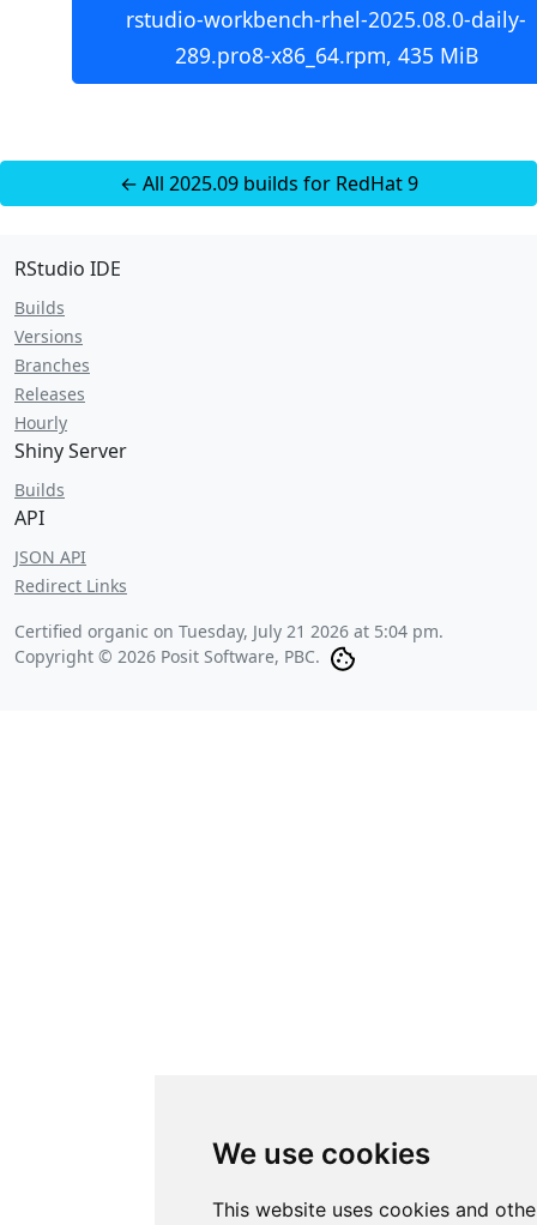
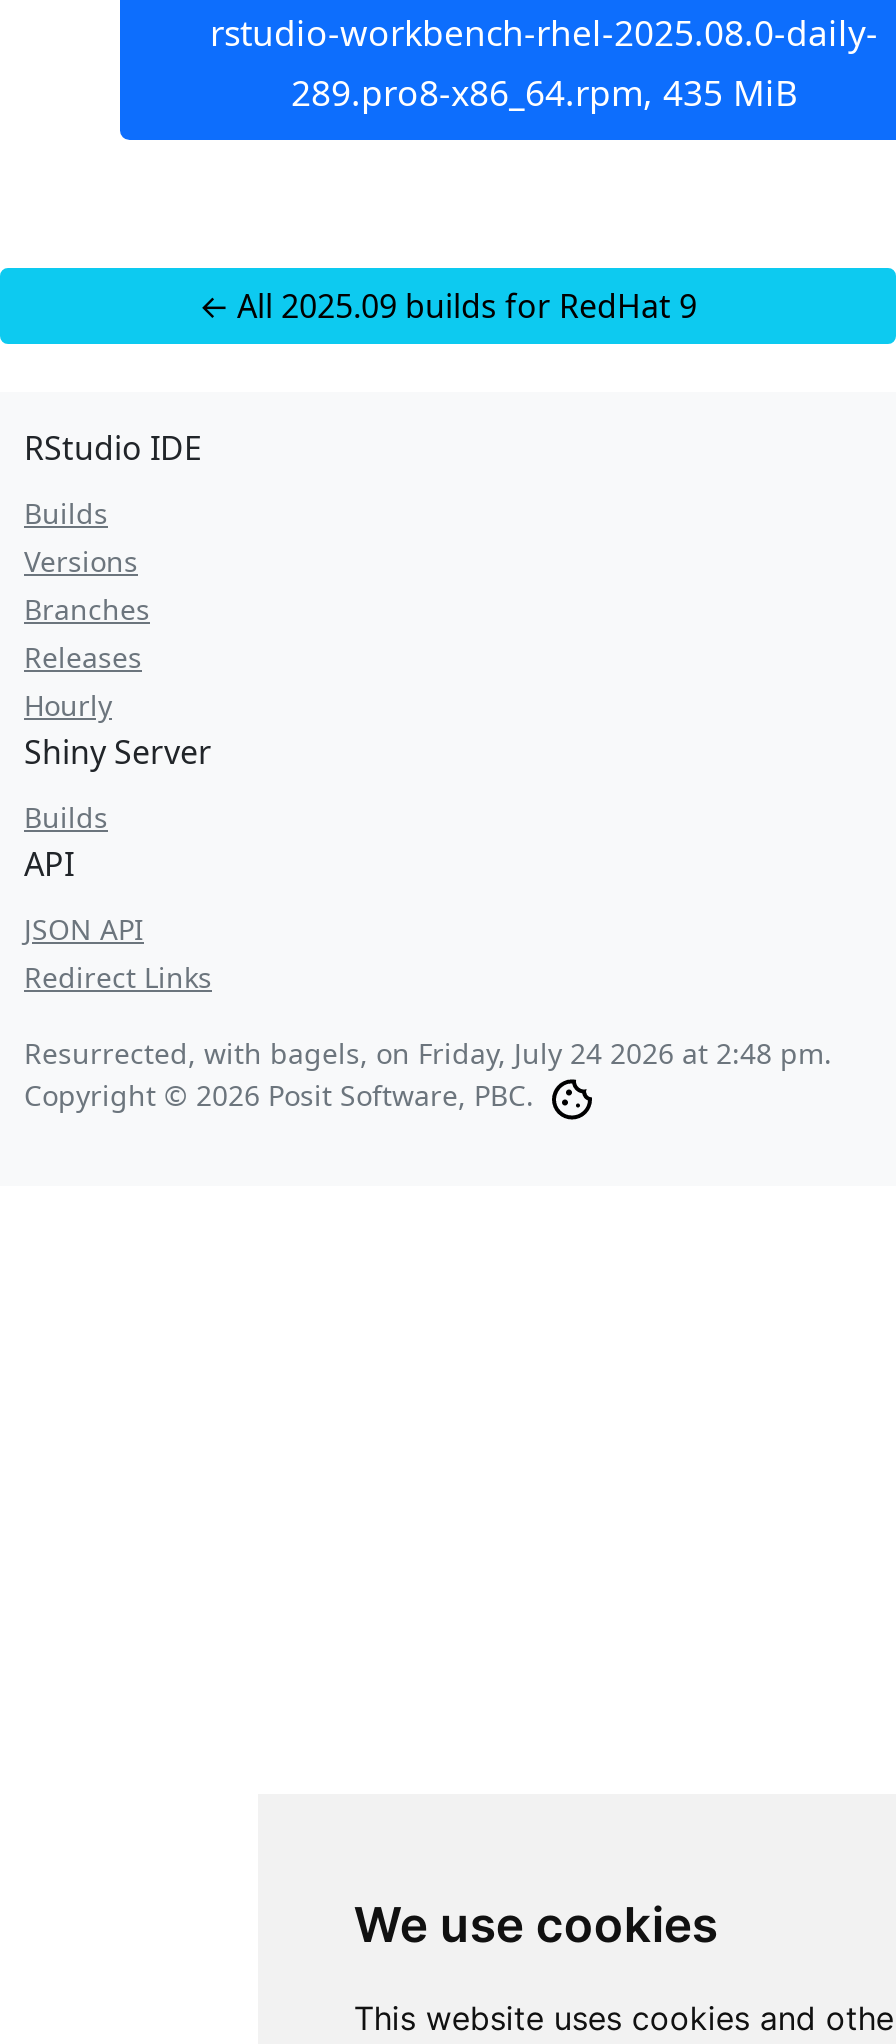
[14,620,444,642] Certified organic on Tuesday, July 21 2026 at 5:04 pm. -> [24,1034,832,1072] Resurrected, with bagels, on Friday, July 24 2026 at 2:48 pm.

